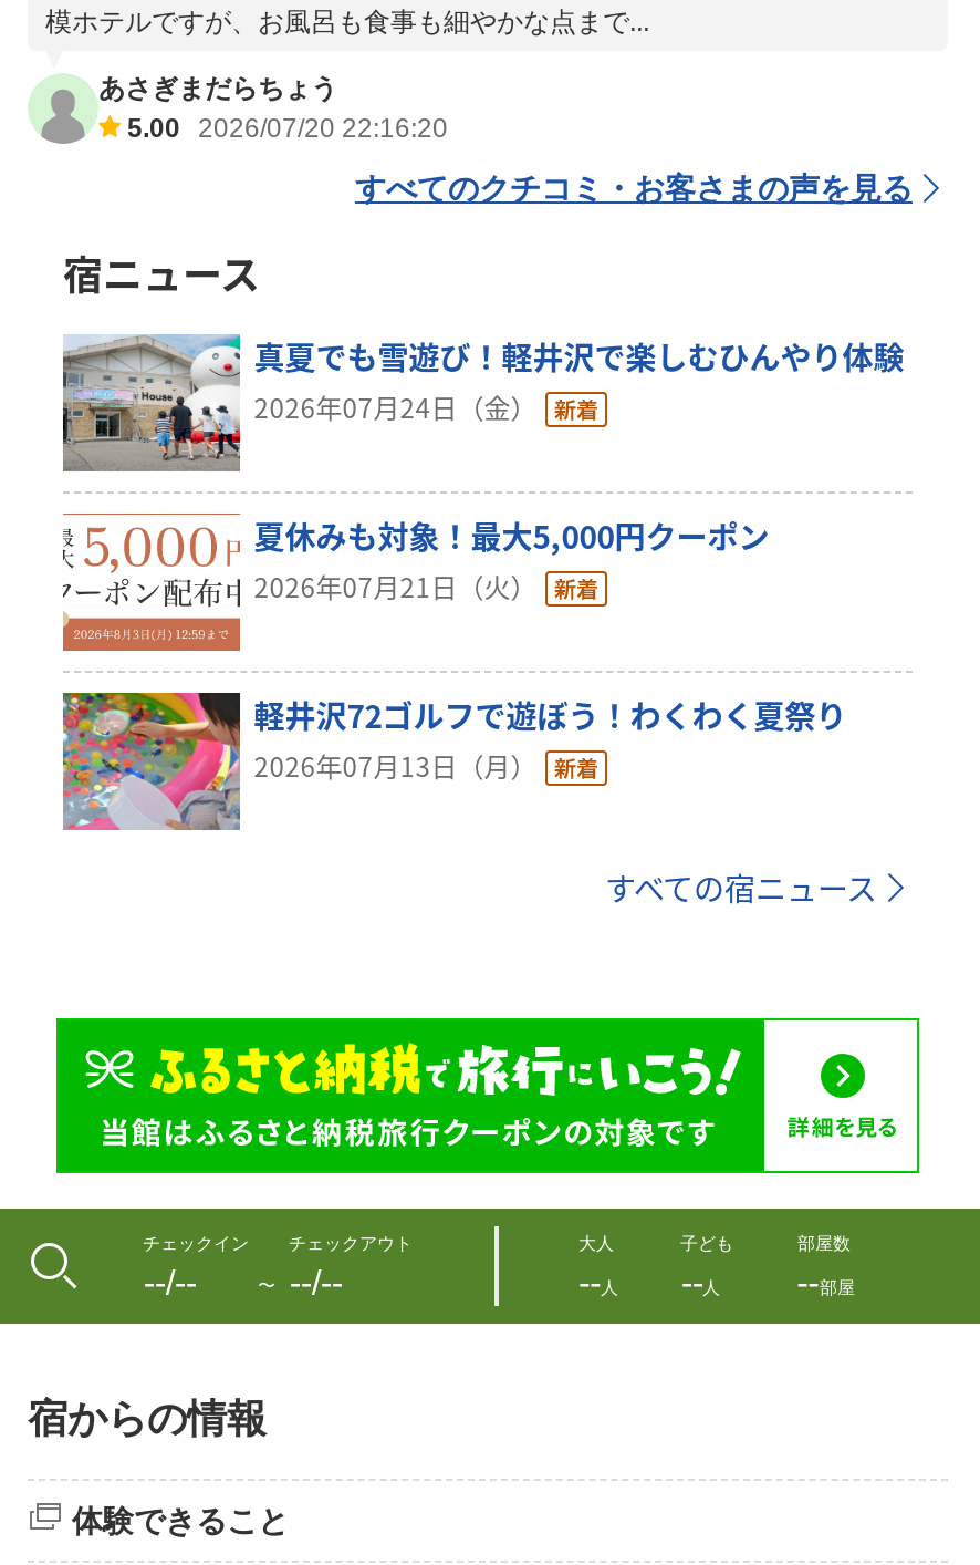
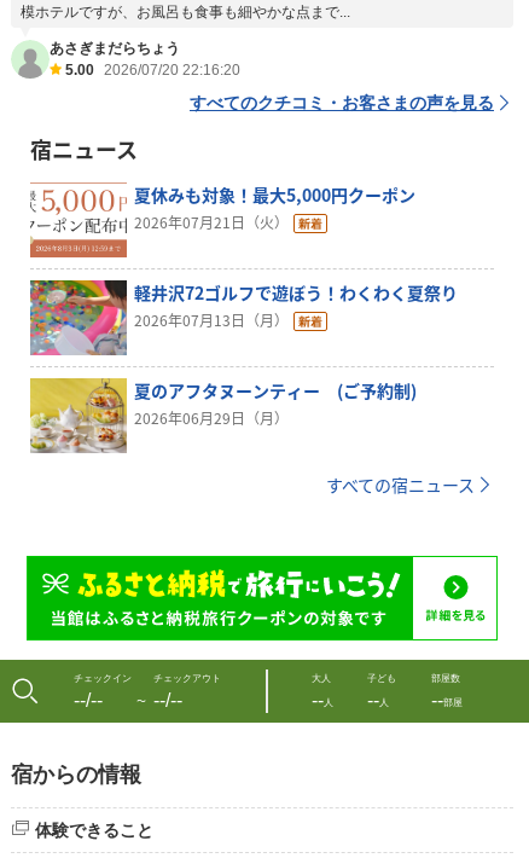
[61,334,904,471] [image] | 真夏でも雪遊び！軽井沢で楽しむひんやり体験 | 2026年07月24日（金） -> none
moved [65,514,847,784] -> [31,182,458,330]: [image] | 夏休みも対象！最大5,000円クーポン | 2026年07月21日（火） | 軽井沢72ゴルフで遊ぼう！わくわく夏祭り | 2026年07月13日（月）
none -> [29,377,417,454] [image] | 夏のアフタヌーンティー (ご予約制) | 2026年06月29日（月）

